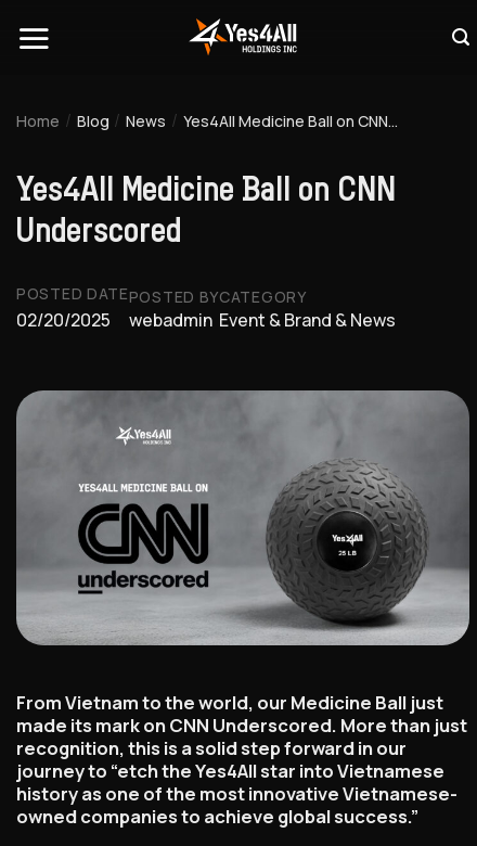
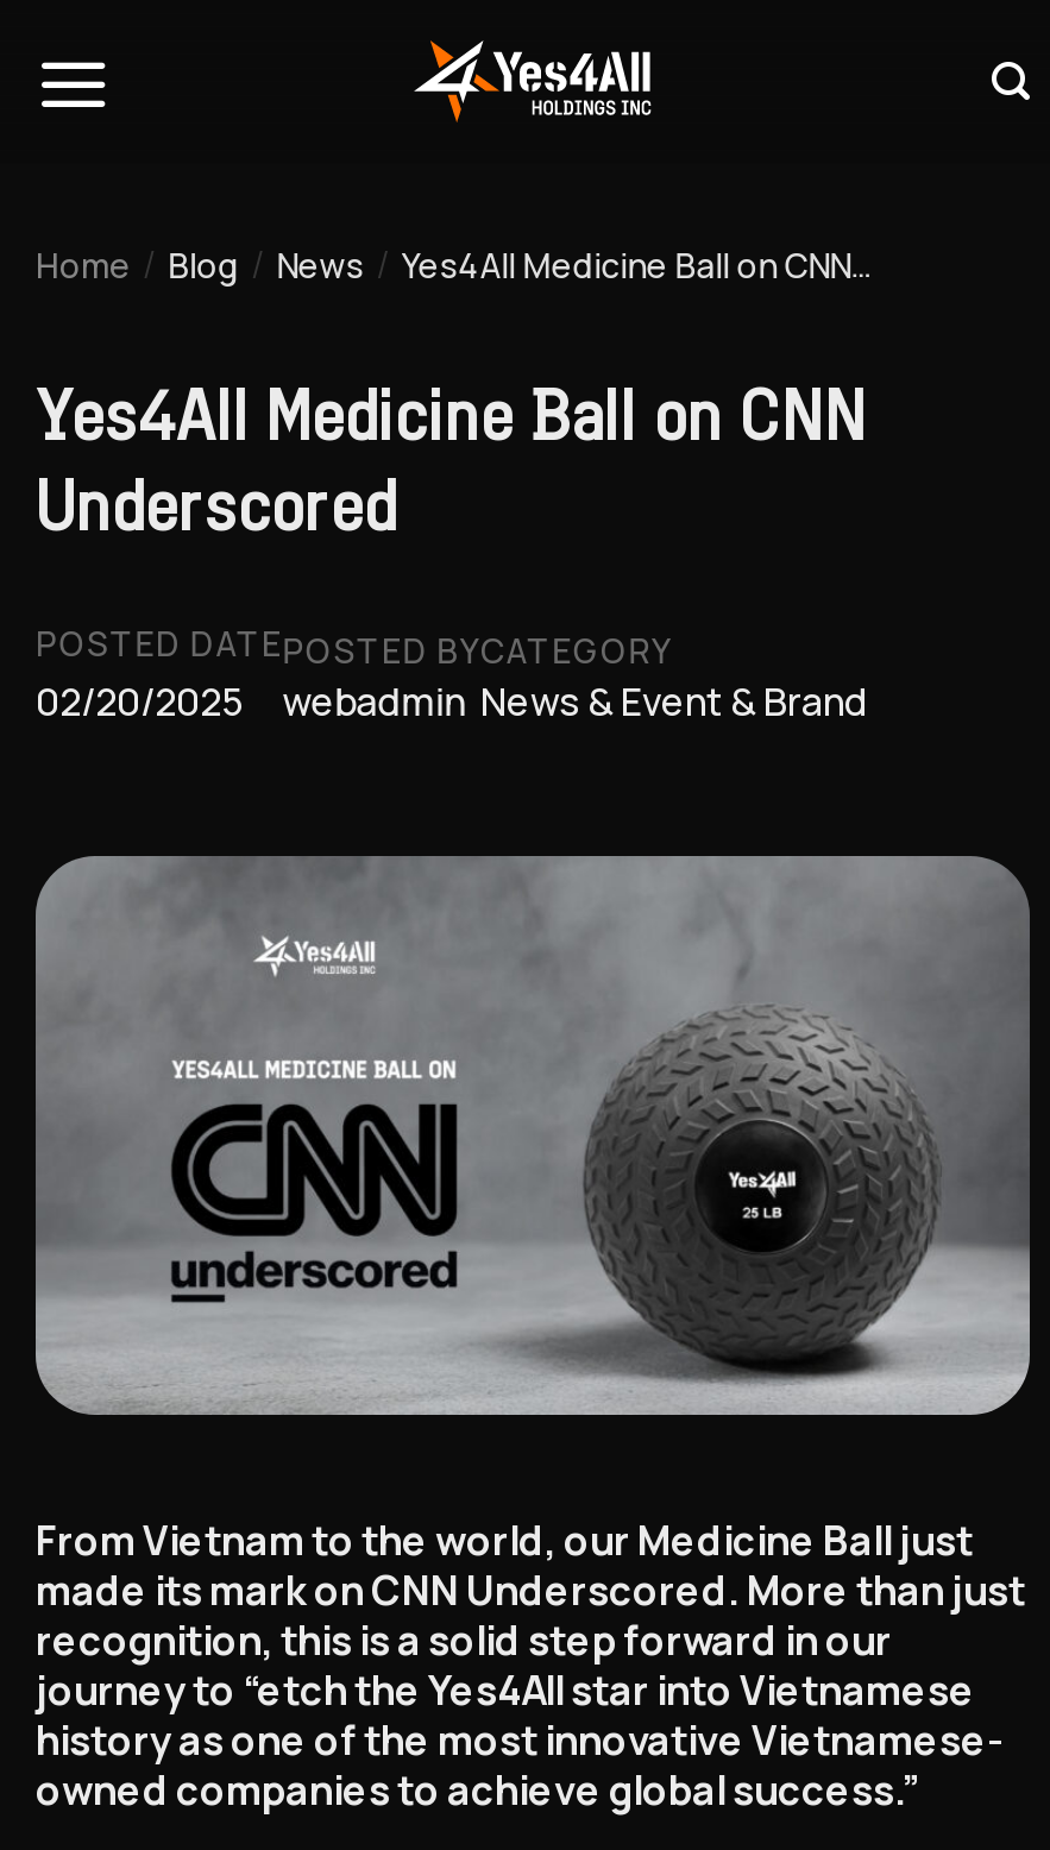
[219,308,396,332] Event & Brand & News -> [480,675,868,727] News & Event & Brand

